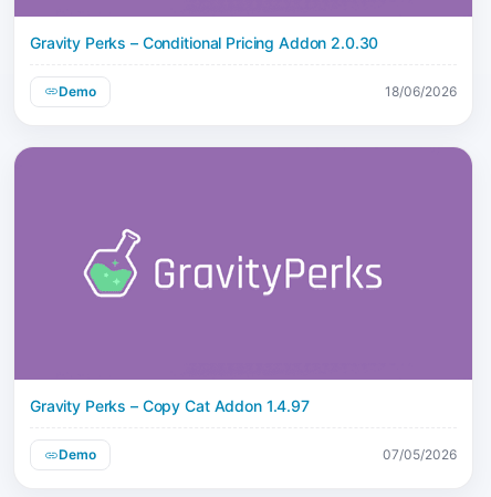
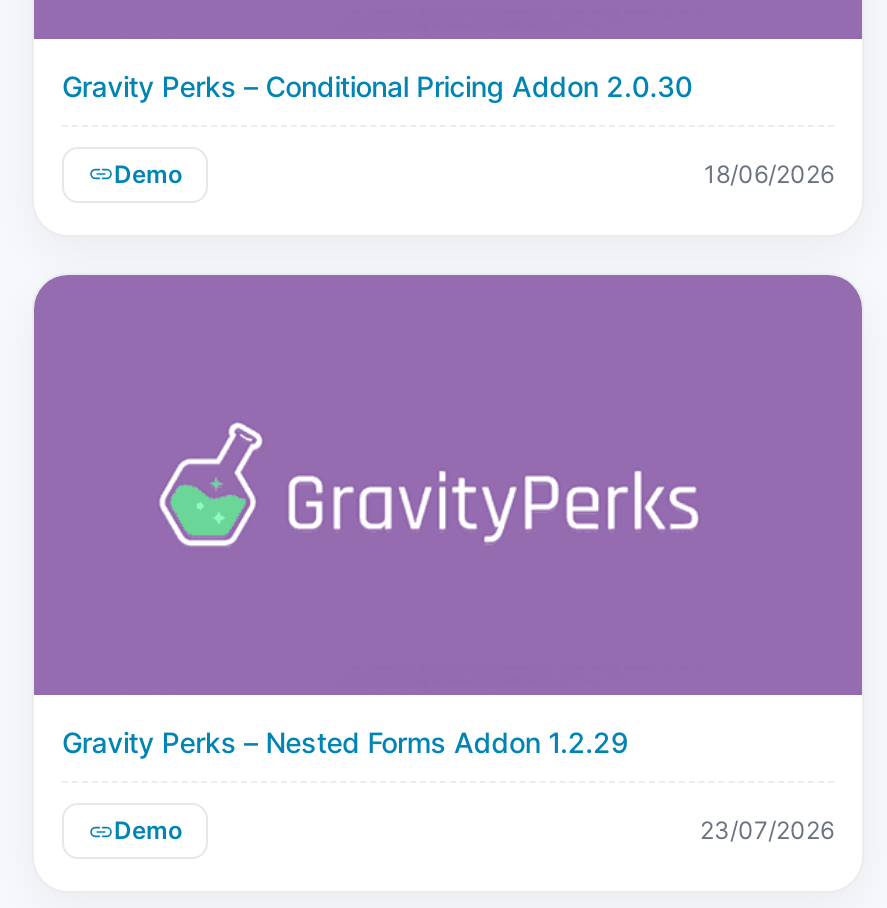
[30,397,309,416] Gravity Perks – Copy Cat Addon 1.4.97 -> [62,726,629,760] Gravity Perks – Nested Forms Addon 1.2.29
[383,447,457,463] 07/05/2026 -> [700,816,834,846] 23/07/2026

